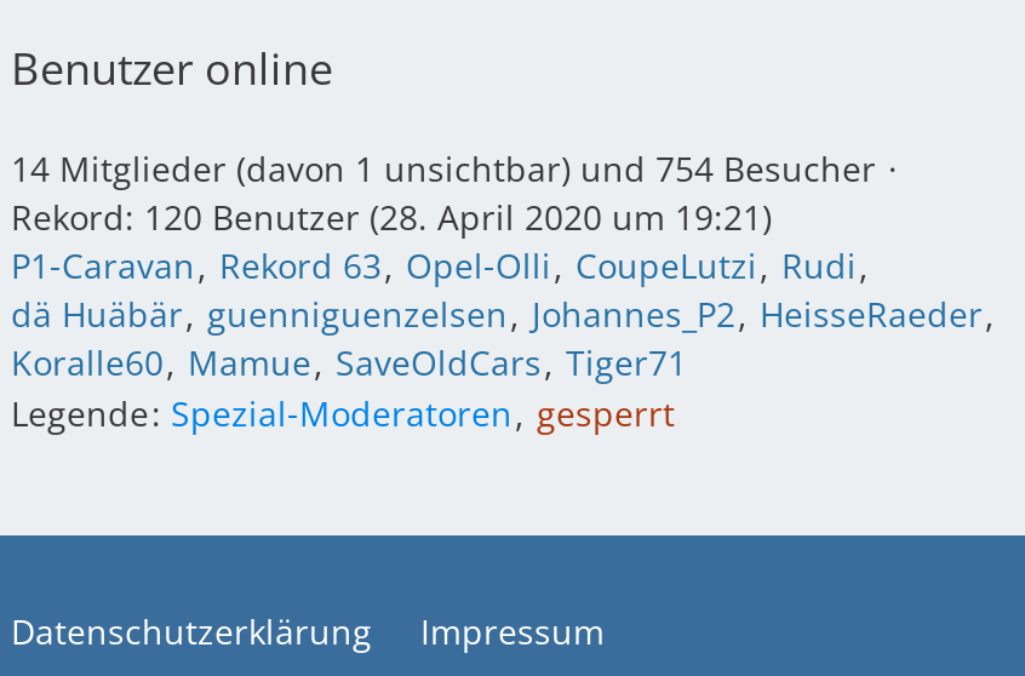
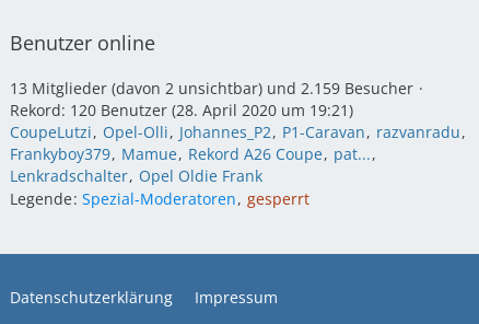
[11,145,876,191] 14 Mitglieder (davon 1 unsichtbar) und 754 Besucher -> [10,78,413,99] 13 Mitglieder (davon 2 unsichtbar) und 2.159 Besucher
[11,242,983,385] P1-Caravan Rekord 63 Opel-Olli CoupeLutzi Rudi | dä Huäbär guenniguenzelsen Johannes_P2 HeisseRaeder | Koralle60 Mamue SaveOldCars Tiger71 -> [10,121,460,186] CoupeLutzi Opel-Olli Johannes_P2 P1-Caravan razvanradu | Frankyboy379 Mamue Rekord A26 Coupe pat... | Lenkradschalter Opel Oldie Frank

